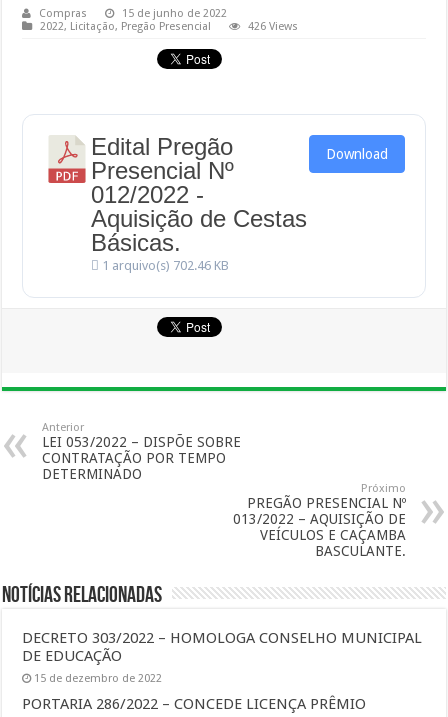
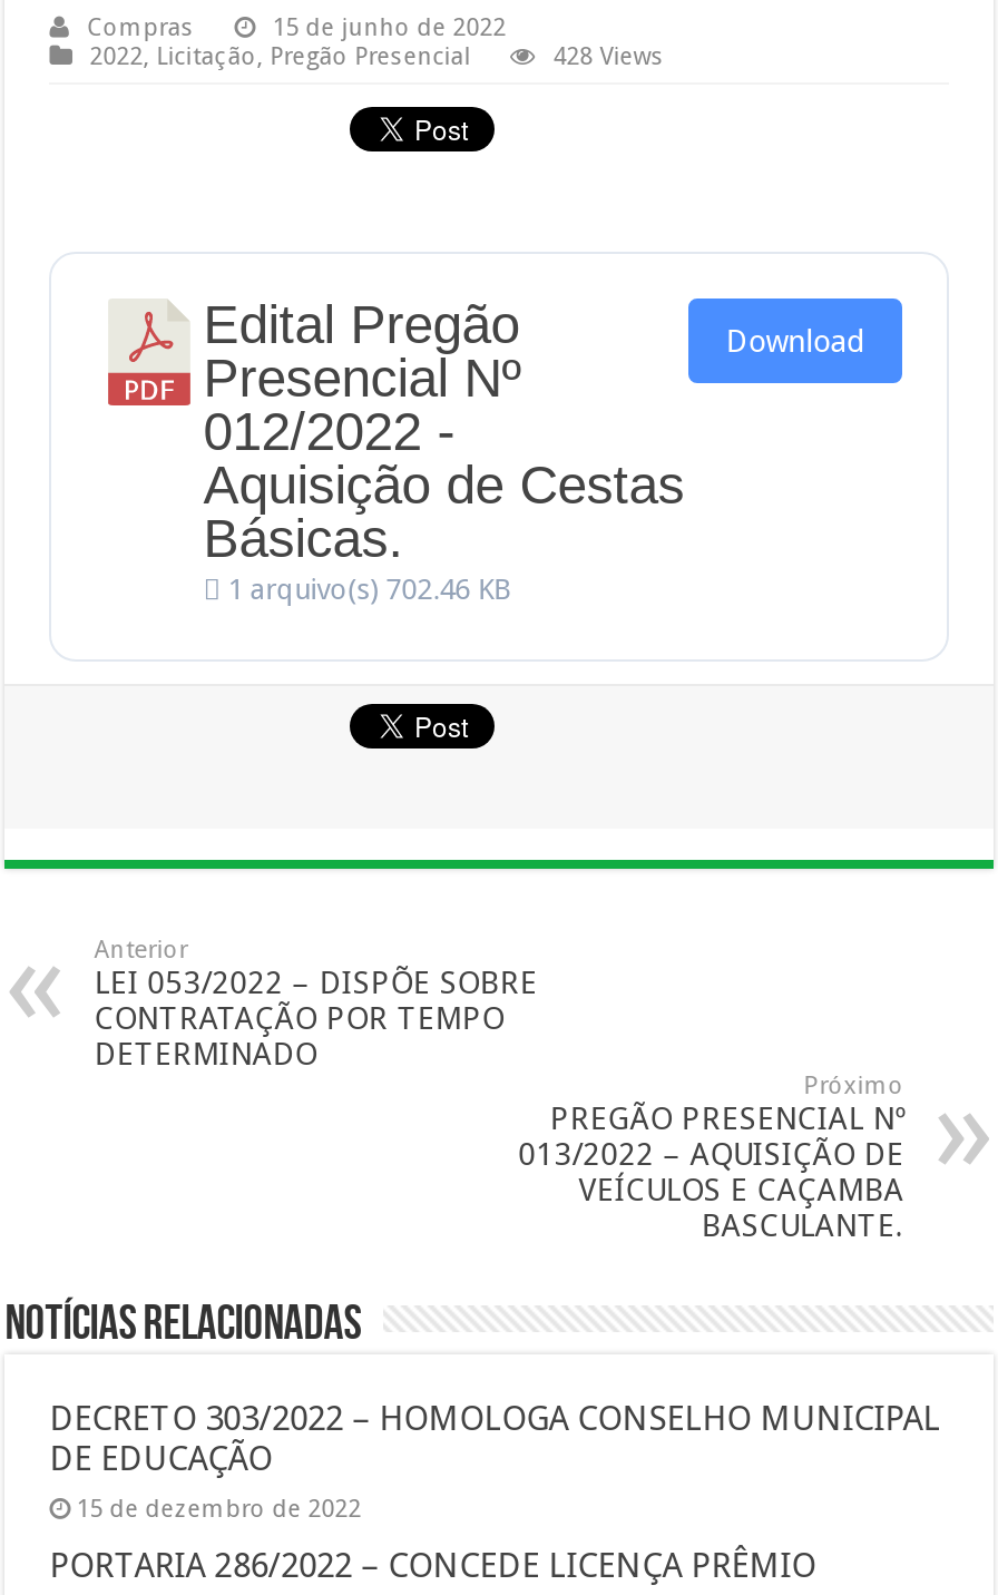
[248,20,298,33] 426 Views -> [553,42,664,71] 428 Views

